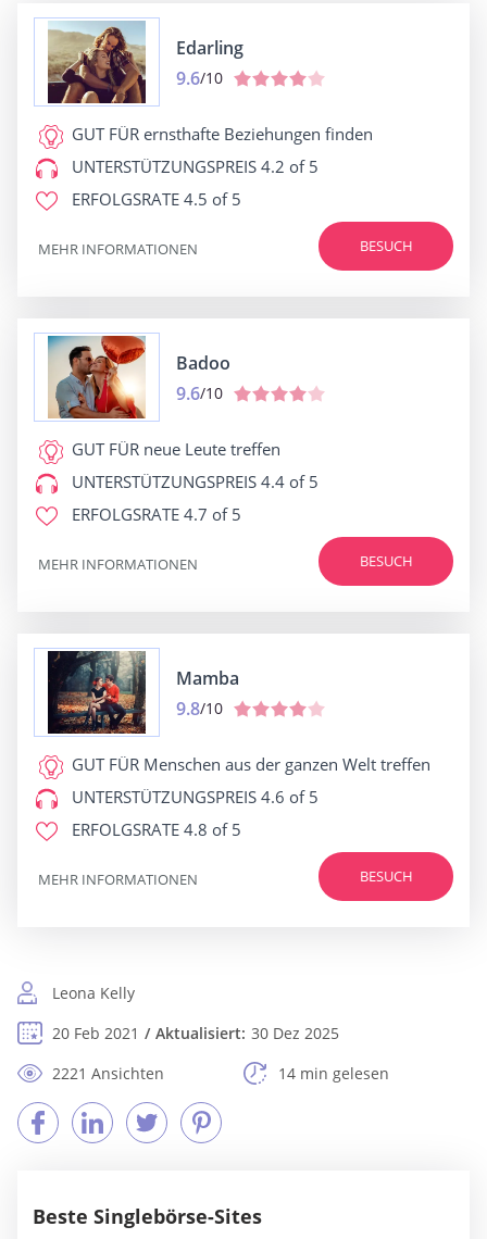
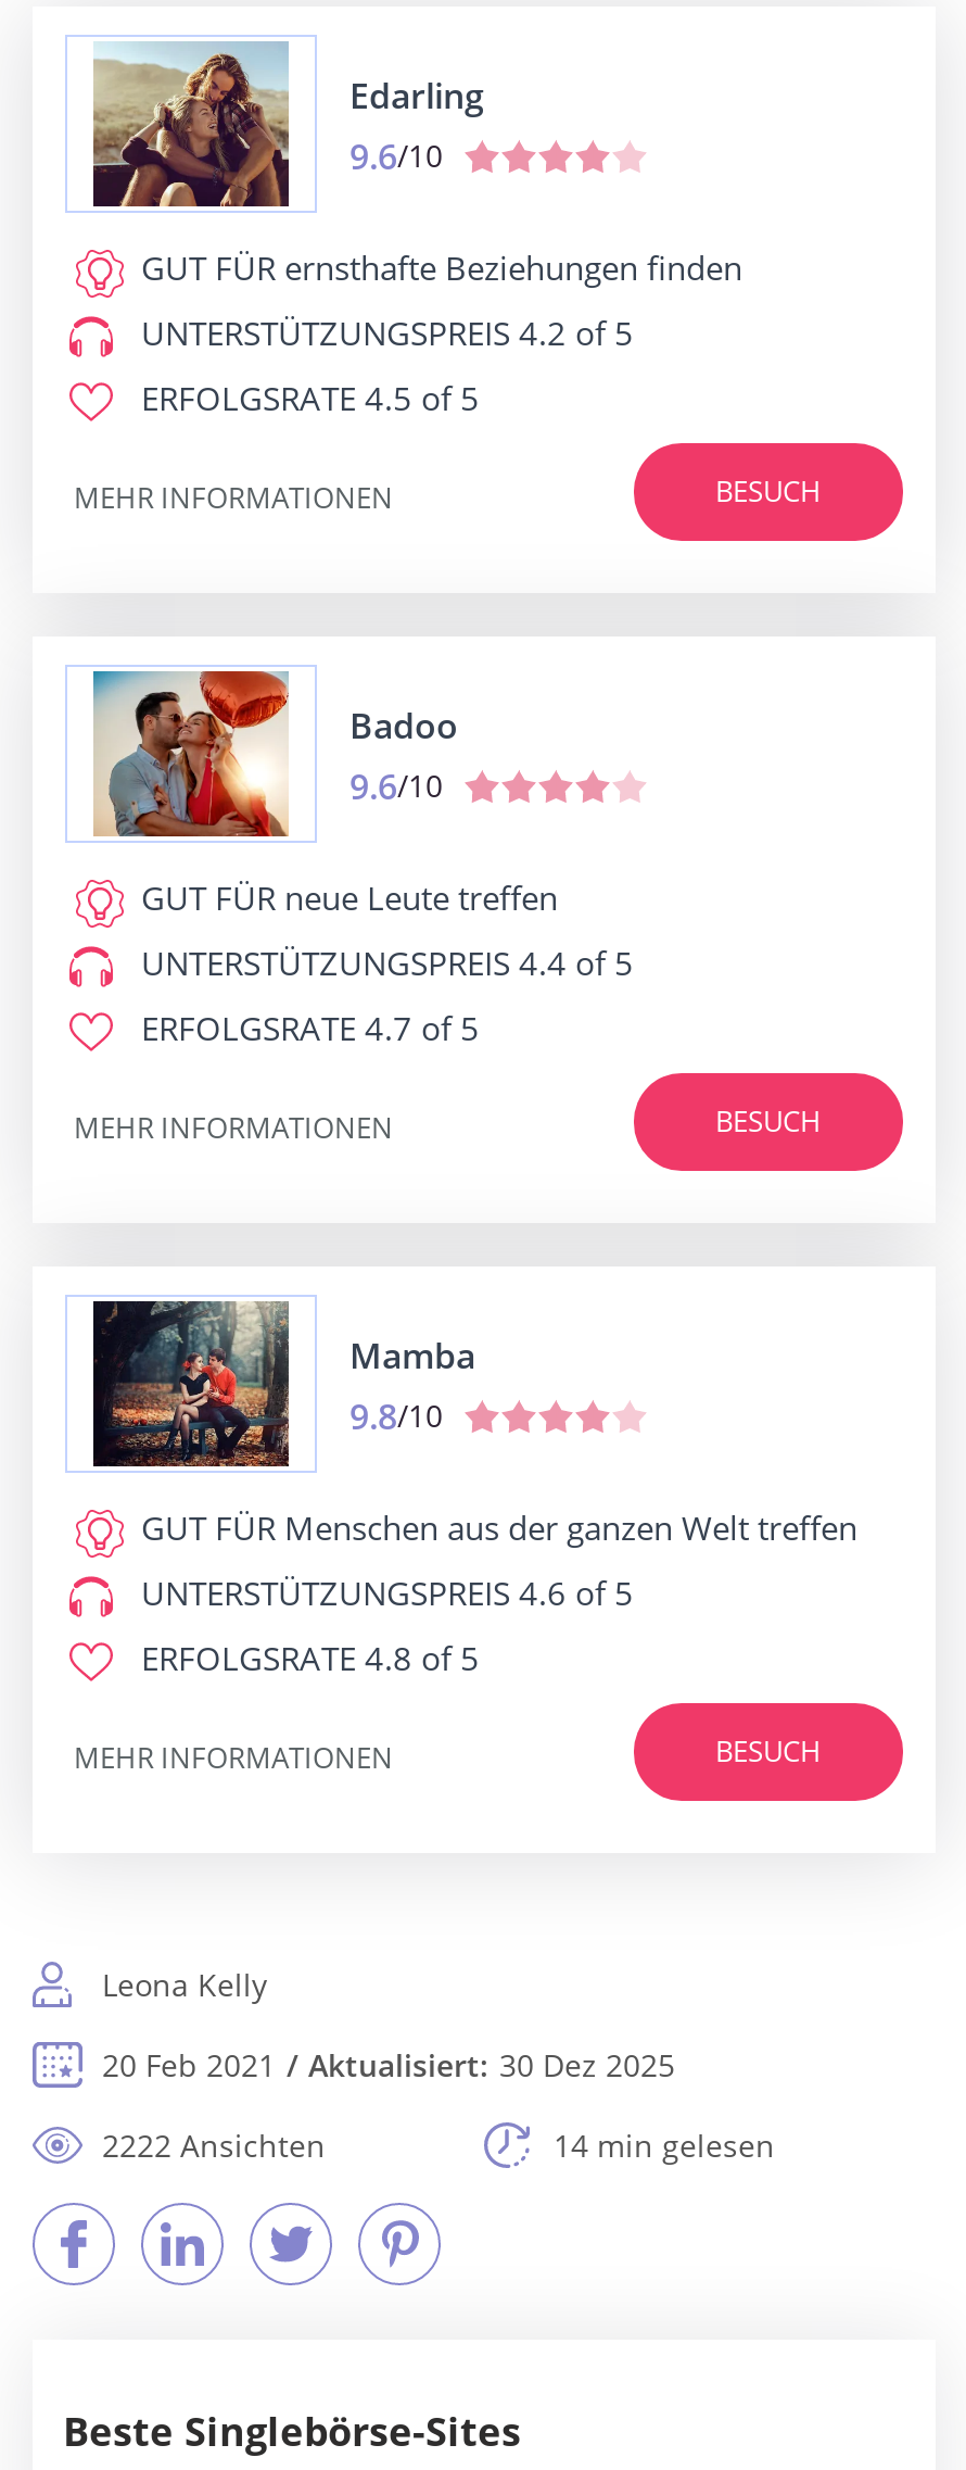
[52,1063,164,1084] 2221 Ansichten -> [102,2125,326,2166] 2222 Ansichten

